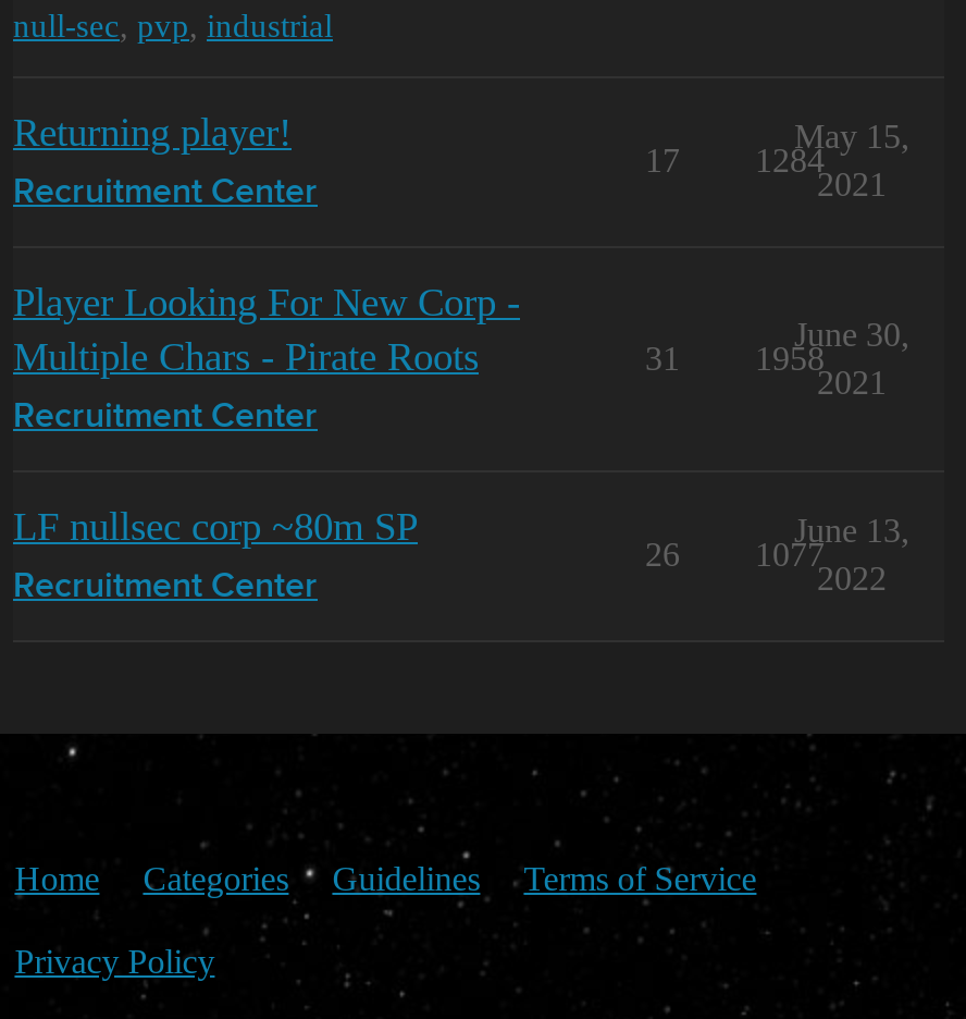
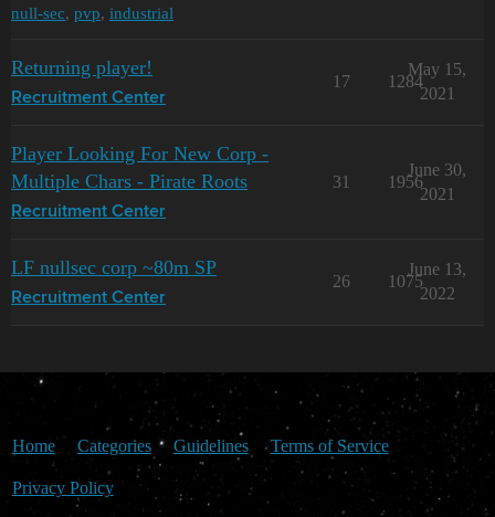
[755,340,825,377] 1958 -> [388,172,423,191] 1956
[755,536,825,573] 1077 -> [388,272,423,291] 1075

